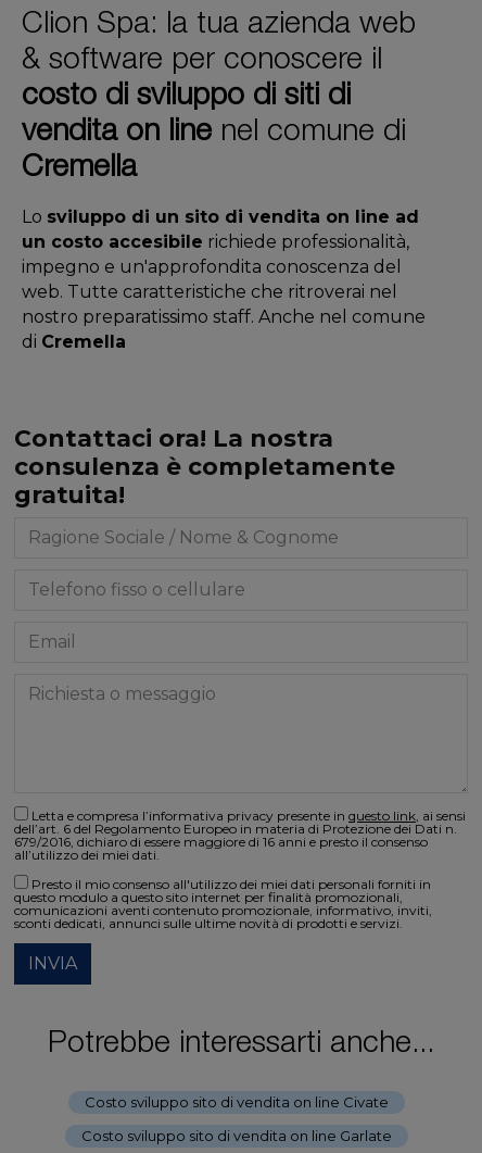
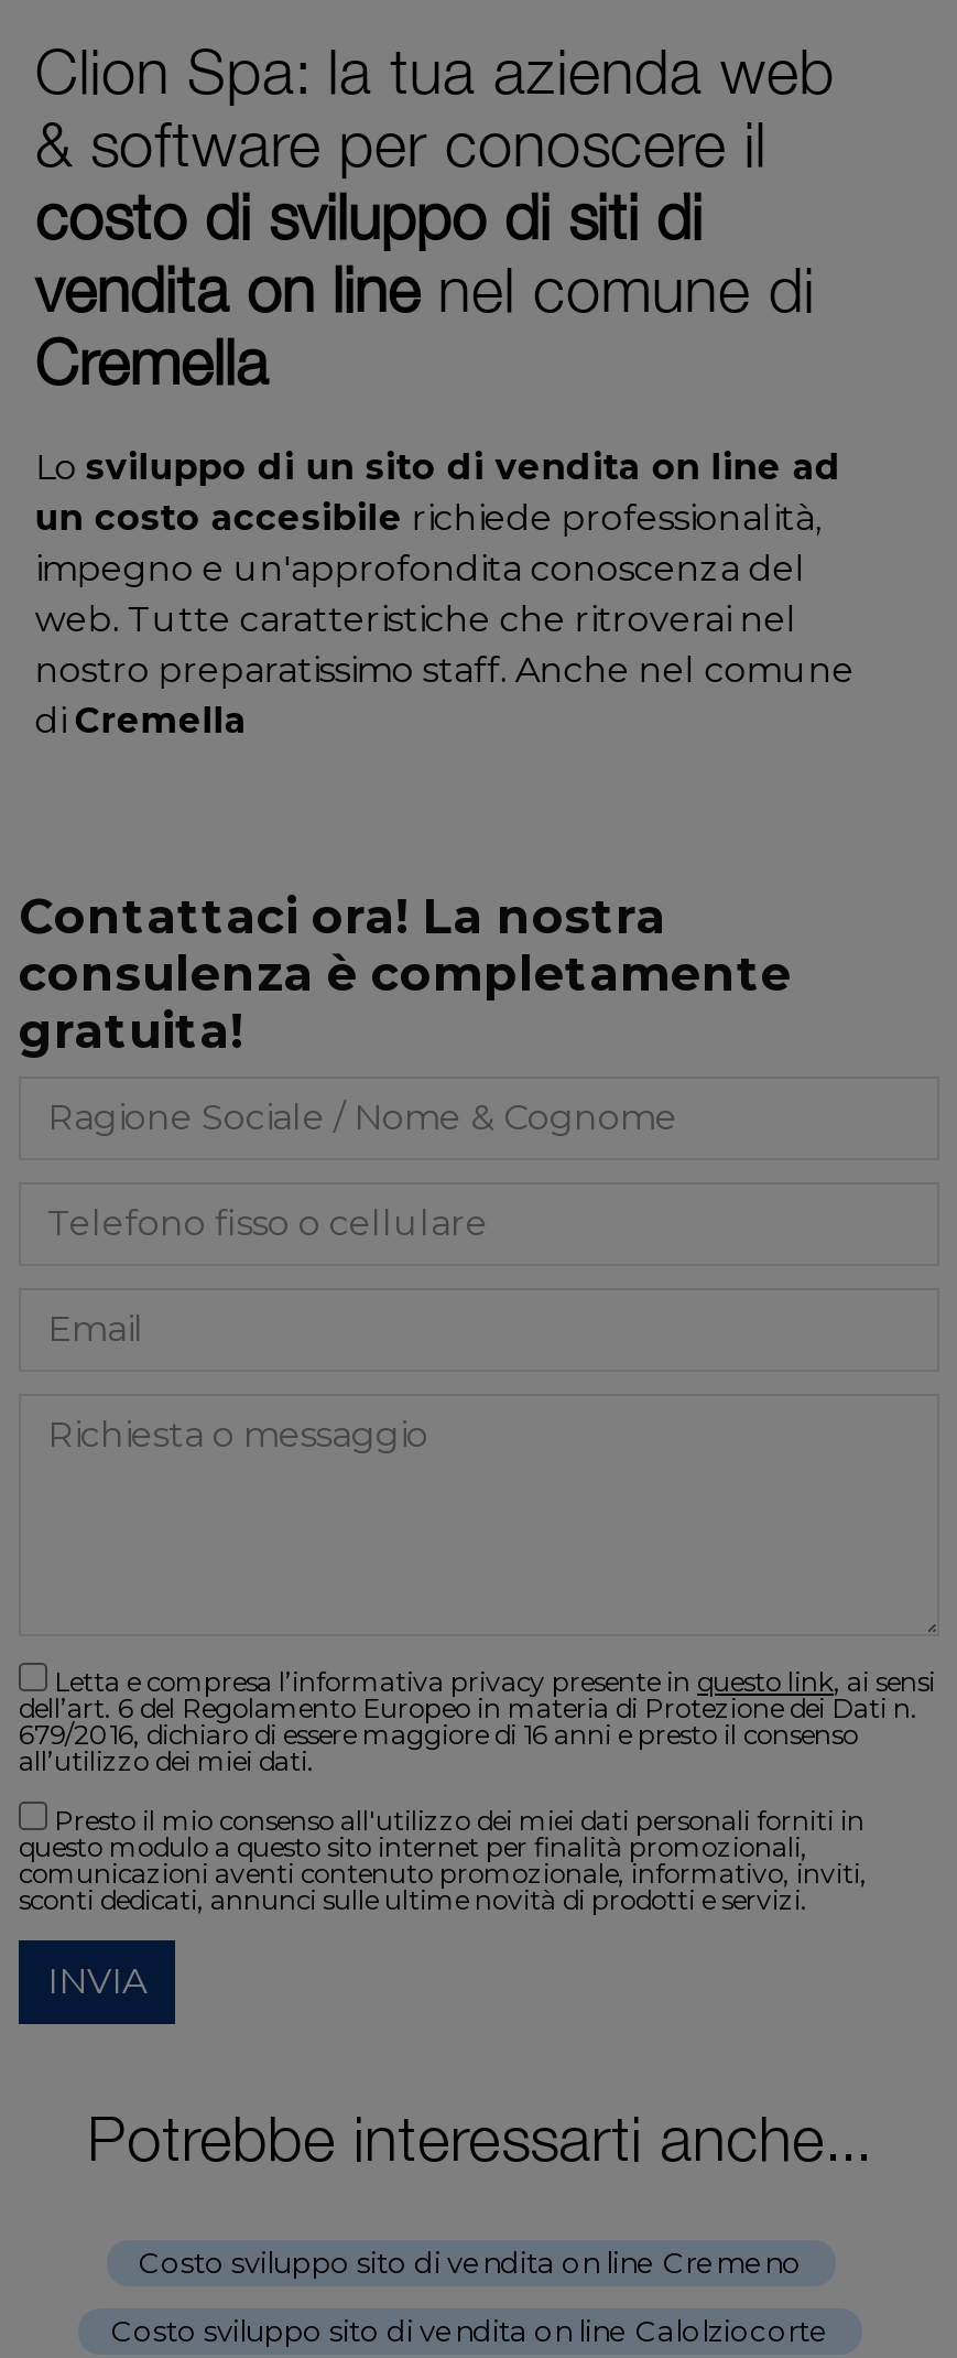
[85,1093,389,1110] Costo sviluppo sito di vendita on line Civate -> [139,2244,802,2279] Costo sviluppo sito di vendita on line Cremeno
[81,1126,392,1144] Costo sviluppo sito di vendita on line Garlate -> [111,2312,829,2347] Costo sviluppo sito di vendita on line Calolziocorte

